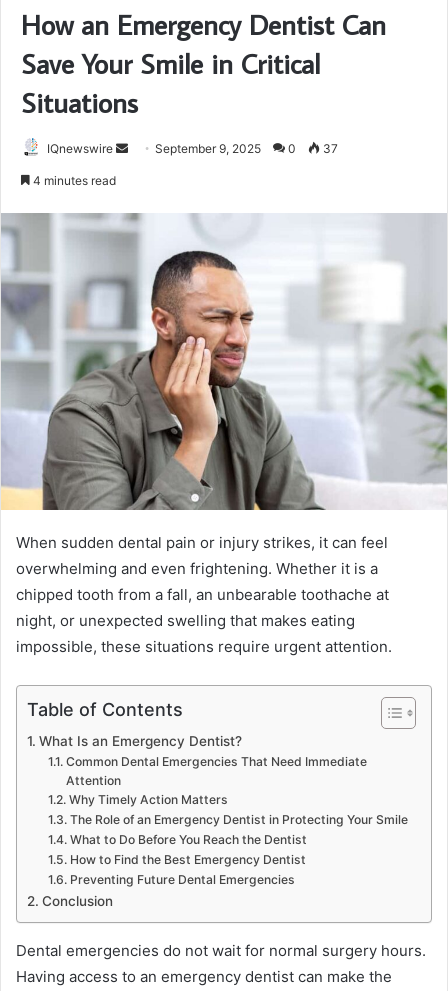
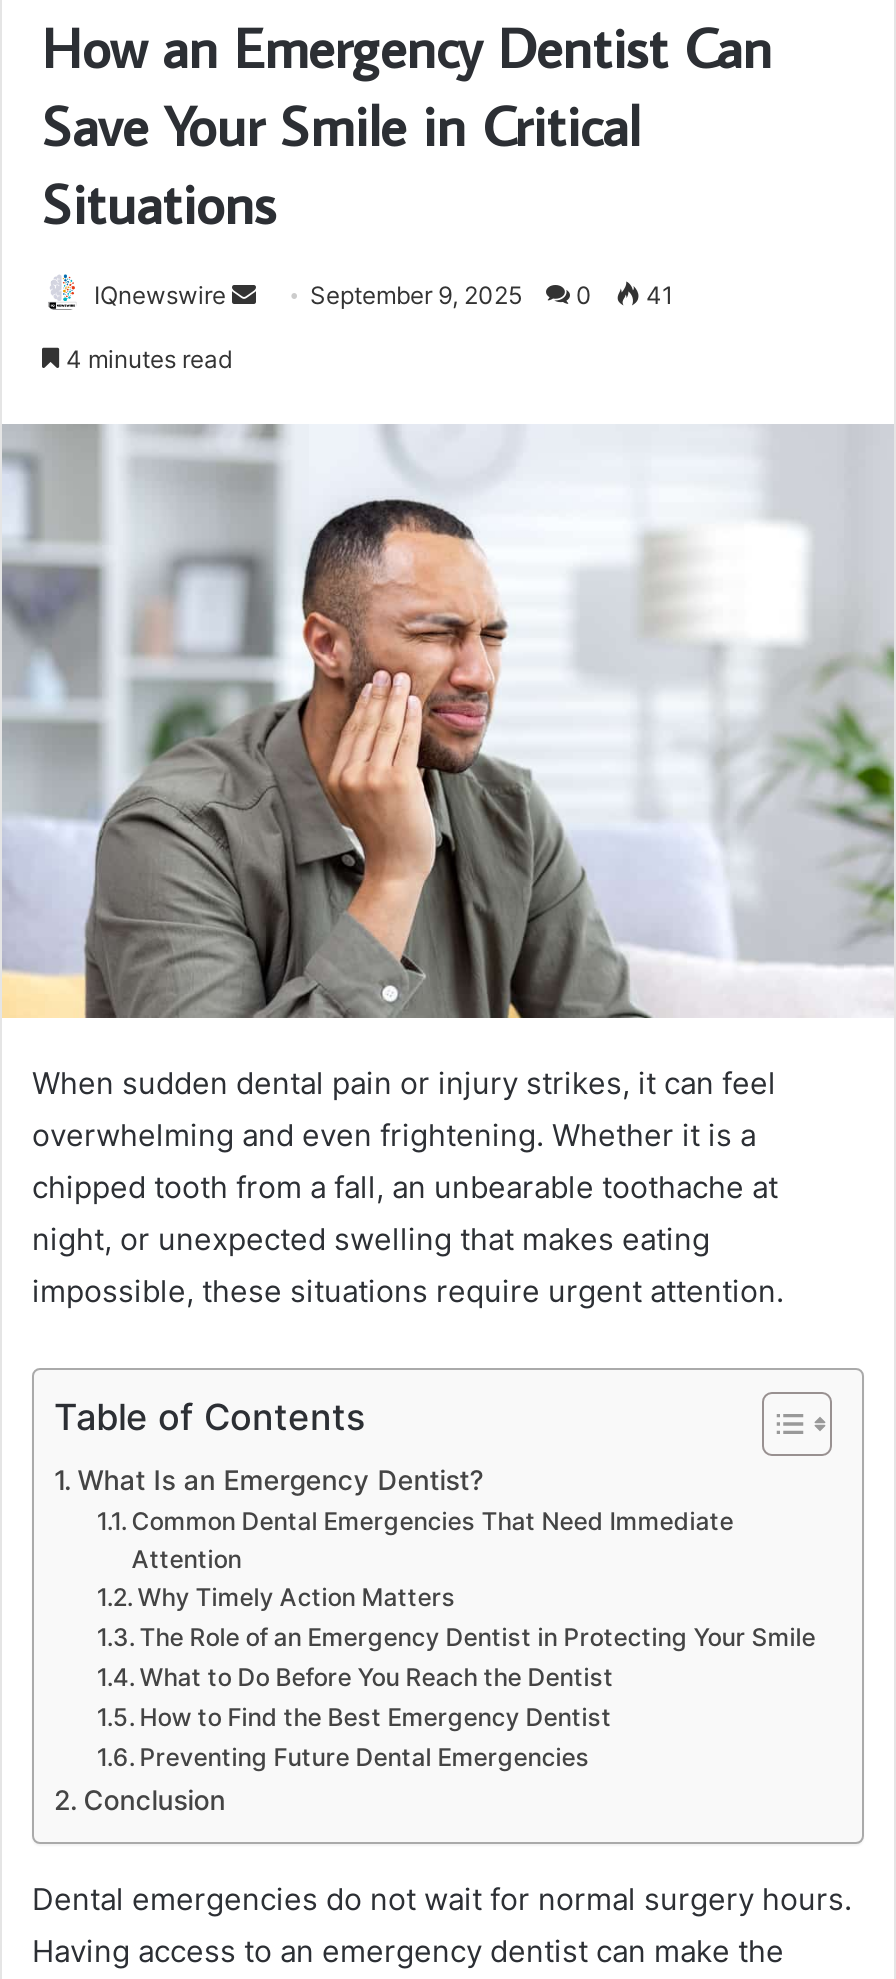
[320,141,338,156] 37 -> [640,279,674,309] 41

